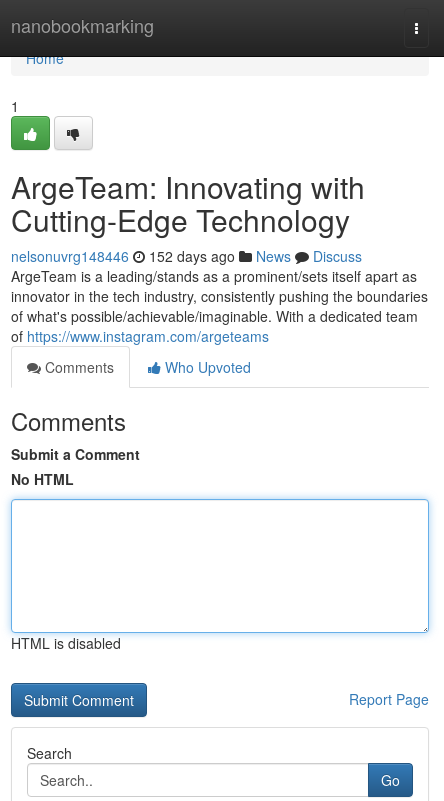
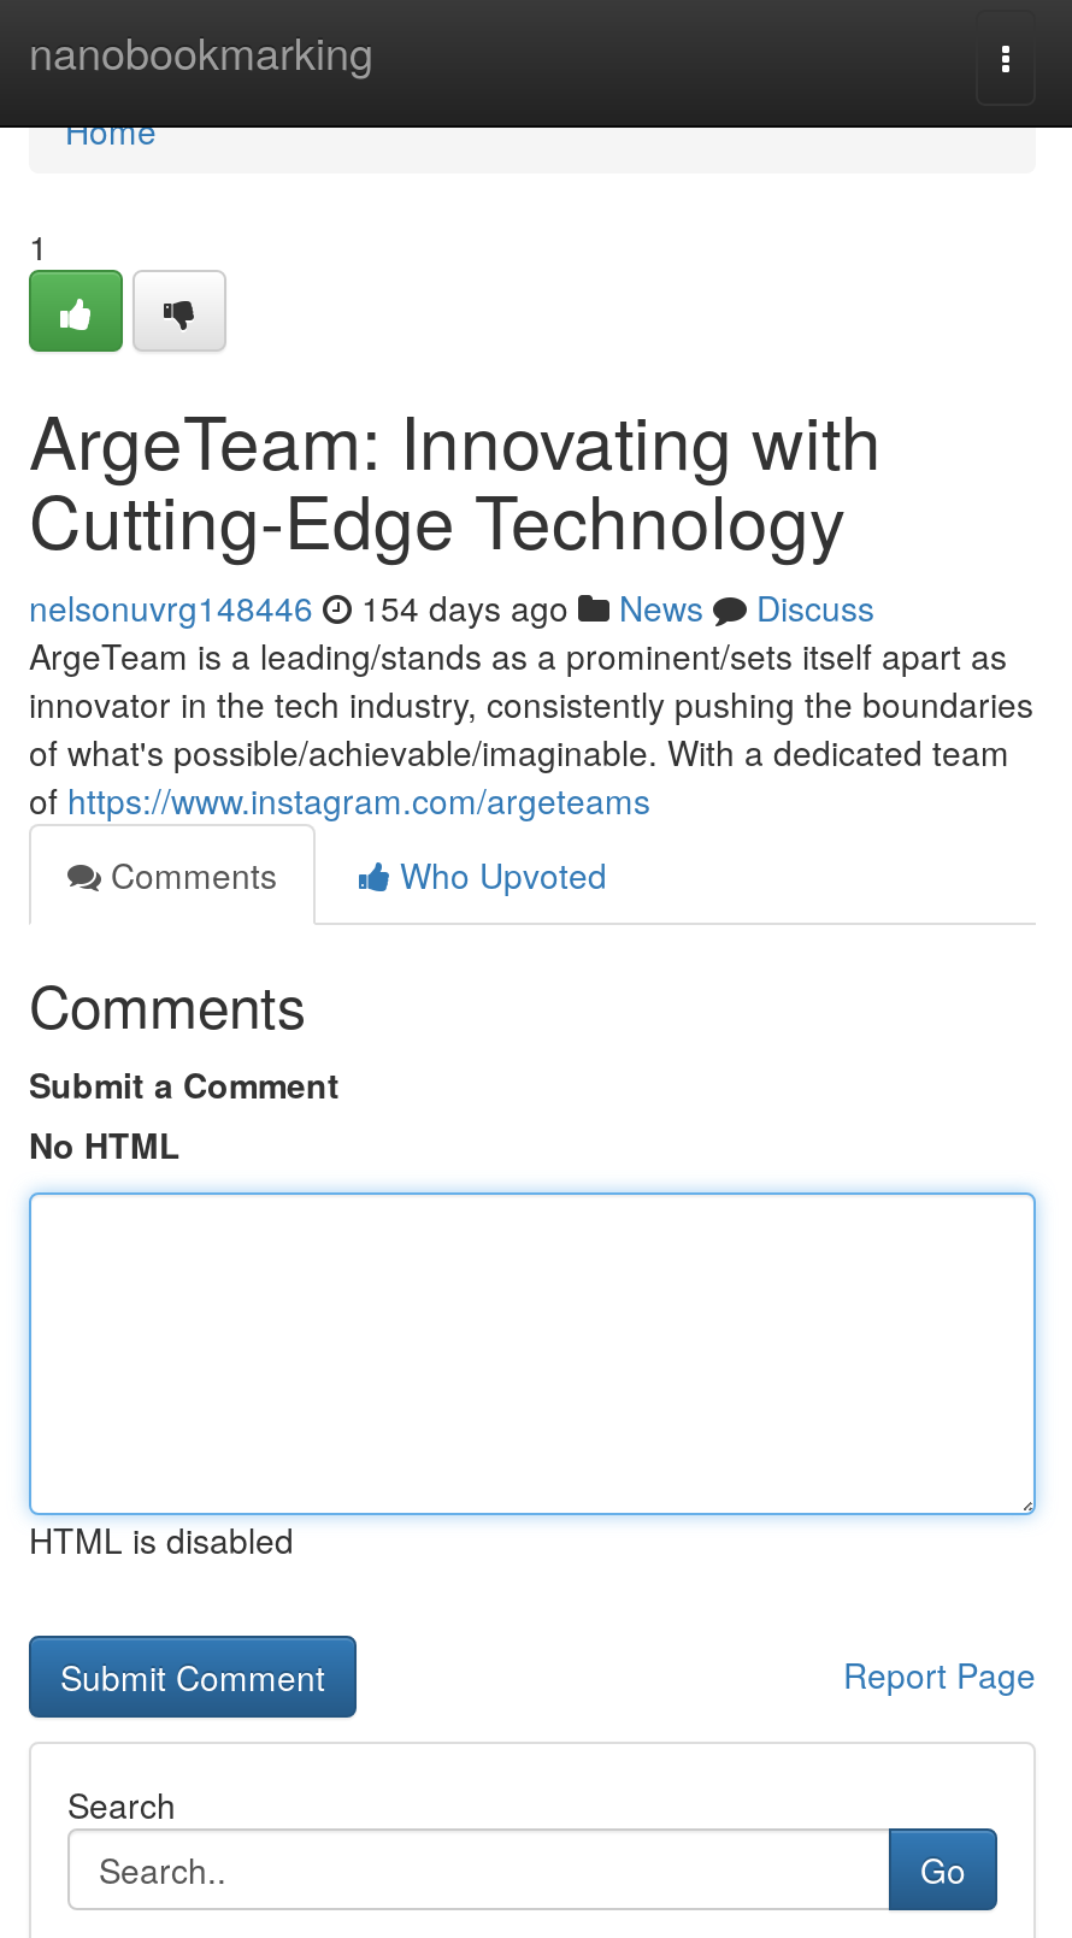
[11,246,362,266] nelsonuvrg148446 152 days ago News Discuss -> [29,583,874,631] nelsonuvrg148446 154 days ago News Discuss

